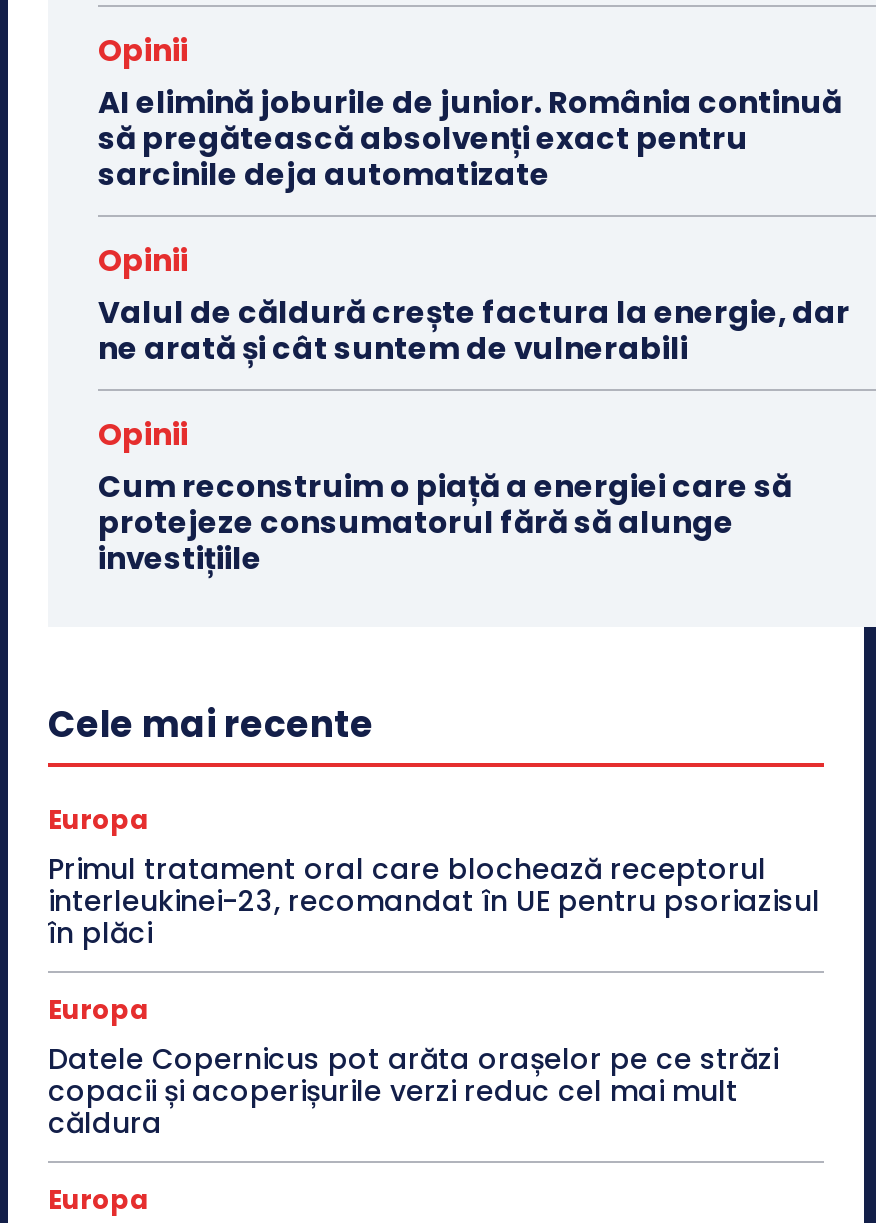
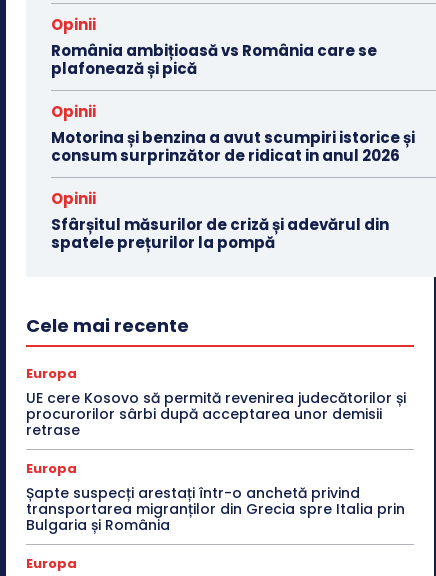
[98,80,842,194] AI elimină joburile de junior. România continuă | să pregătească absolvenți exact pentru | sarcinile deja automatizate -> [51,40,377,79] România ambițioasă vs România care se | plafonează și pică
[98,290,850,368] Valul de căldură crește factura la energie, dar | ne arată și cât suntem de vulnerabili -> [51,127,415,166] Motorina și benzina a avut scumpiri istorice și | consum surprinzător de ridicat in anul 2026
[98,464,792,578] Cum reconstruim o piață a energiei care să | protejeze consumatorul fără să alunge | investițiile -> [51,214,389,253] Sfârșitul măsurilor de criză și adevărul din | spatele prețurilor la pompă
[48,848,820,952] Primul tratament oral care blochează receptorul | interleukinei-23, recomandat în UE pentru psoriazisul | în plăci -> [26,388,406,440] UE cere Kosovo să permită revenirea judecătorilor și | procurorilor sârbi după acceptarea unor demisii | retrase
[48,1038,778,1142] Datele Copernicus pot arăta orașelor pe ce străzi | copacii și acoperișurile verzi reduc cel mai mult | căldura -> [26,483,405,535] Șapte suspecți arestați într-o anchetă privind | transportarea migranților din Grecia spre Italia prin | Bulgaria și România

